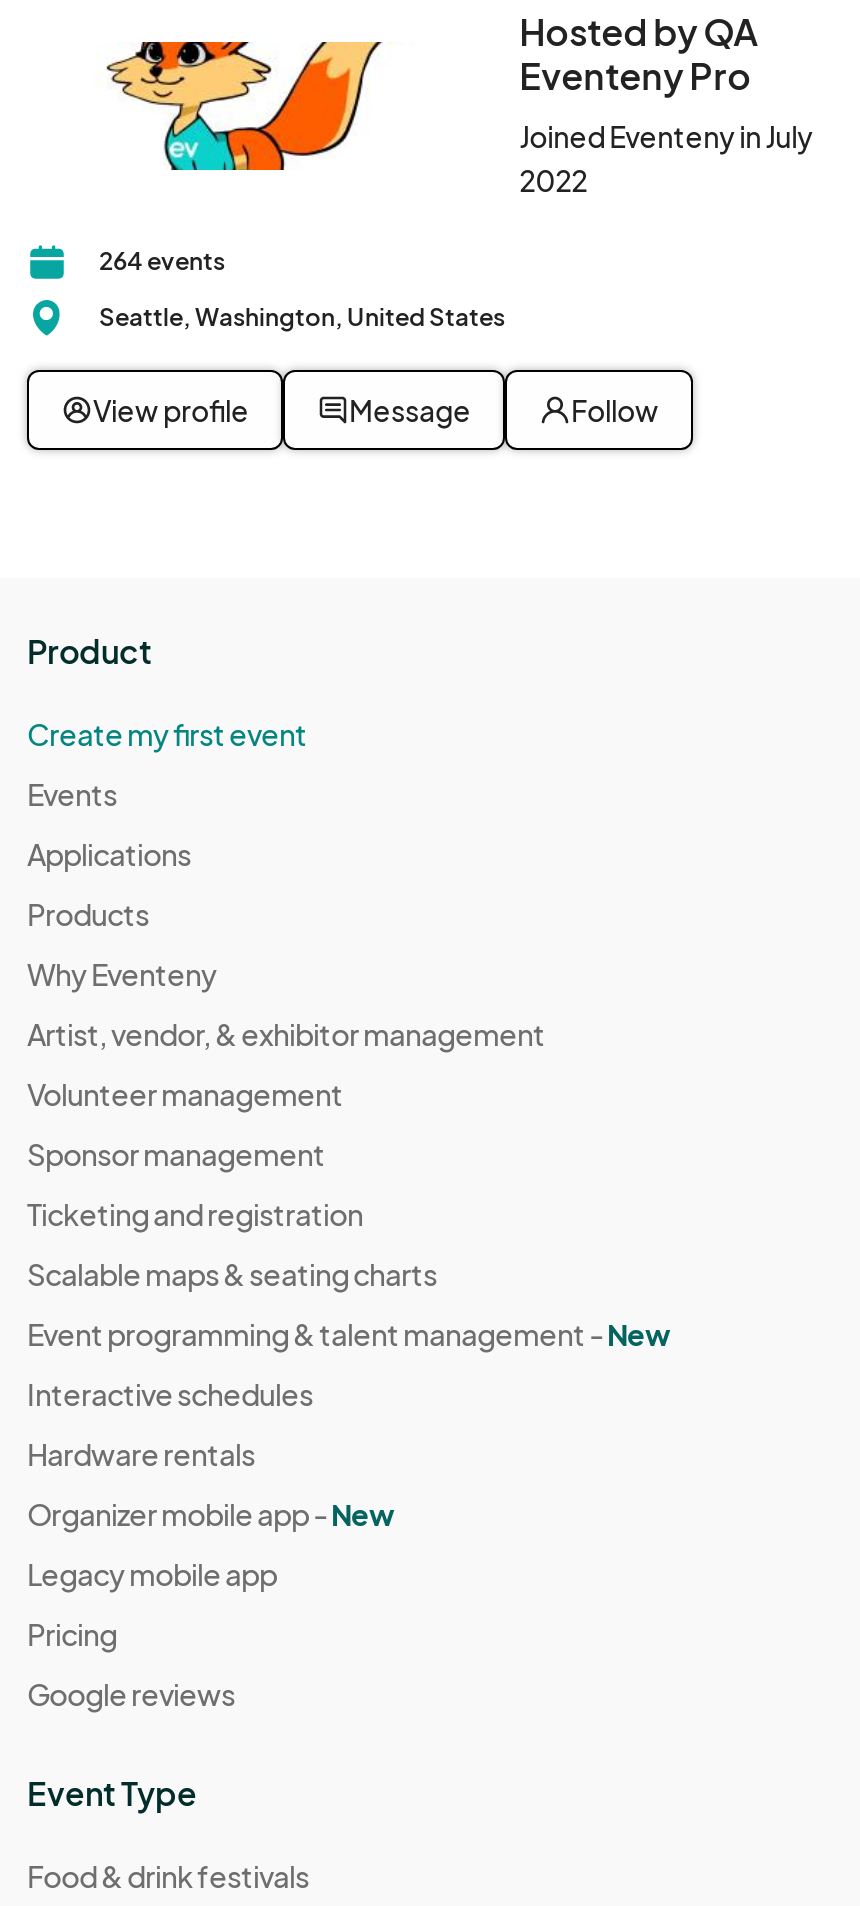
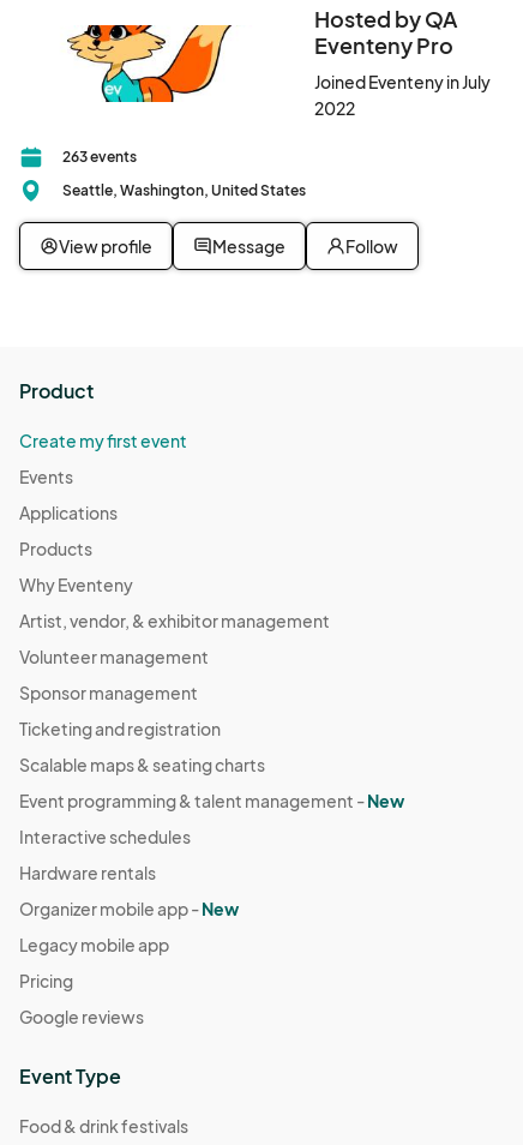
[99,246,225,276] 264 events -> [62,148,137,166] 263 events

